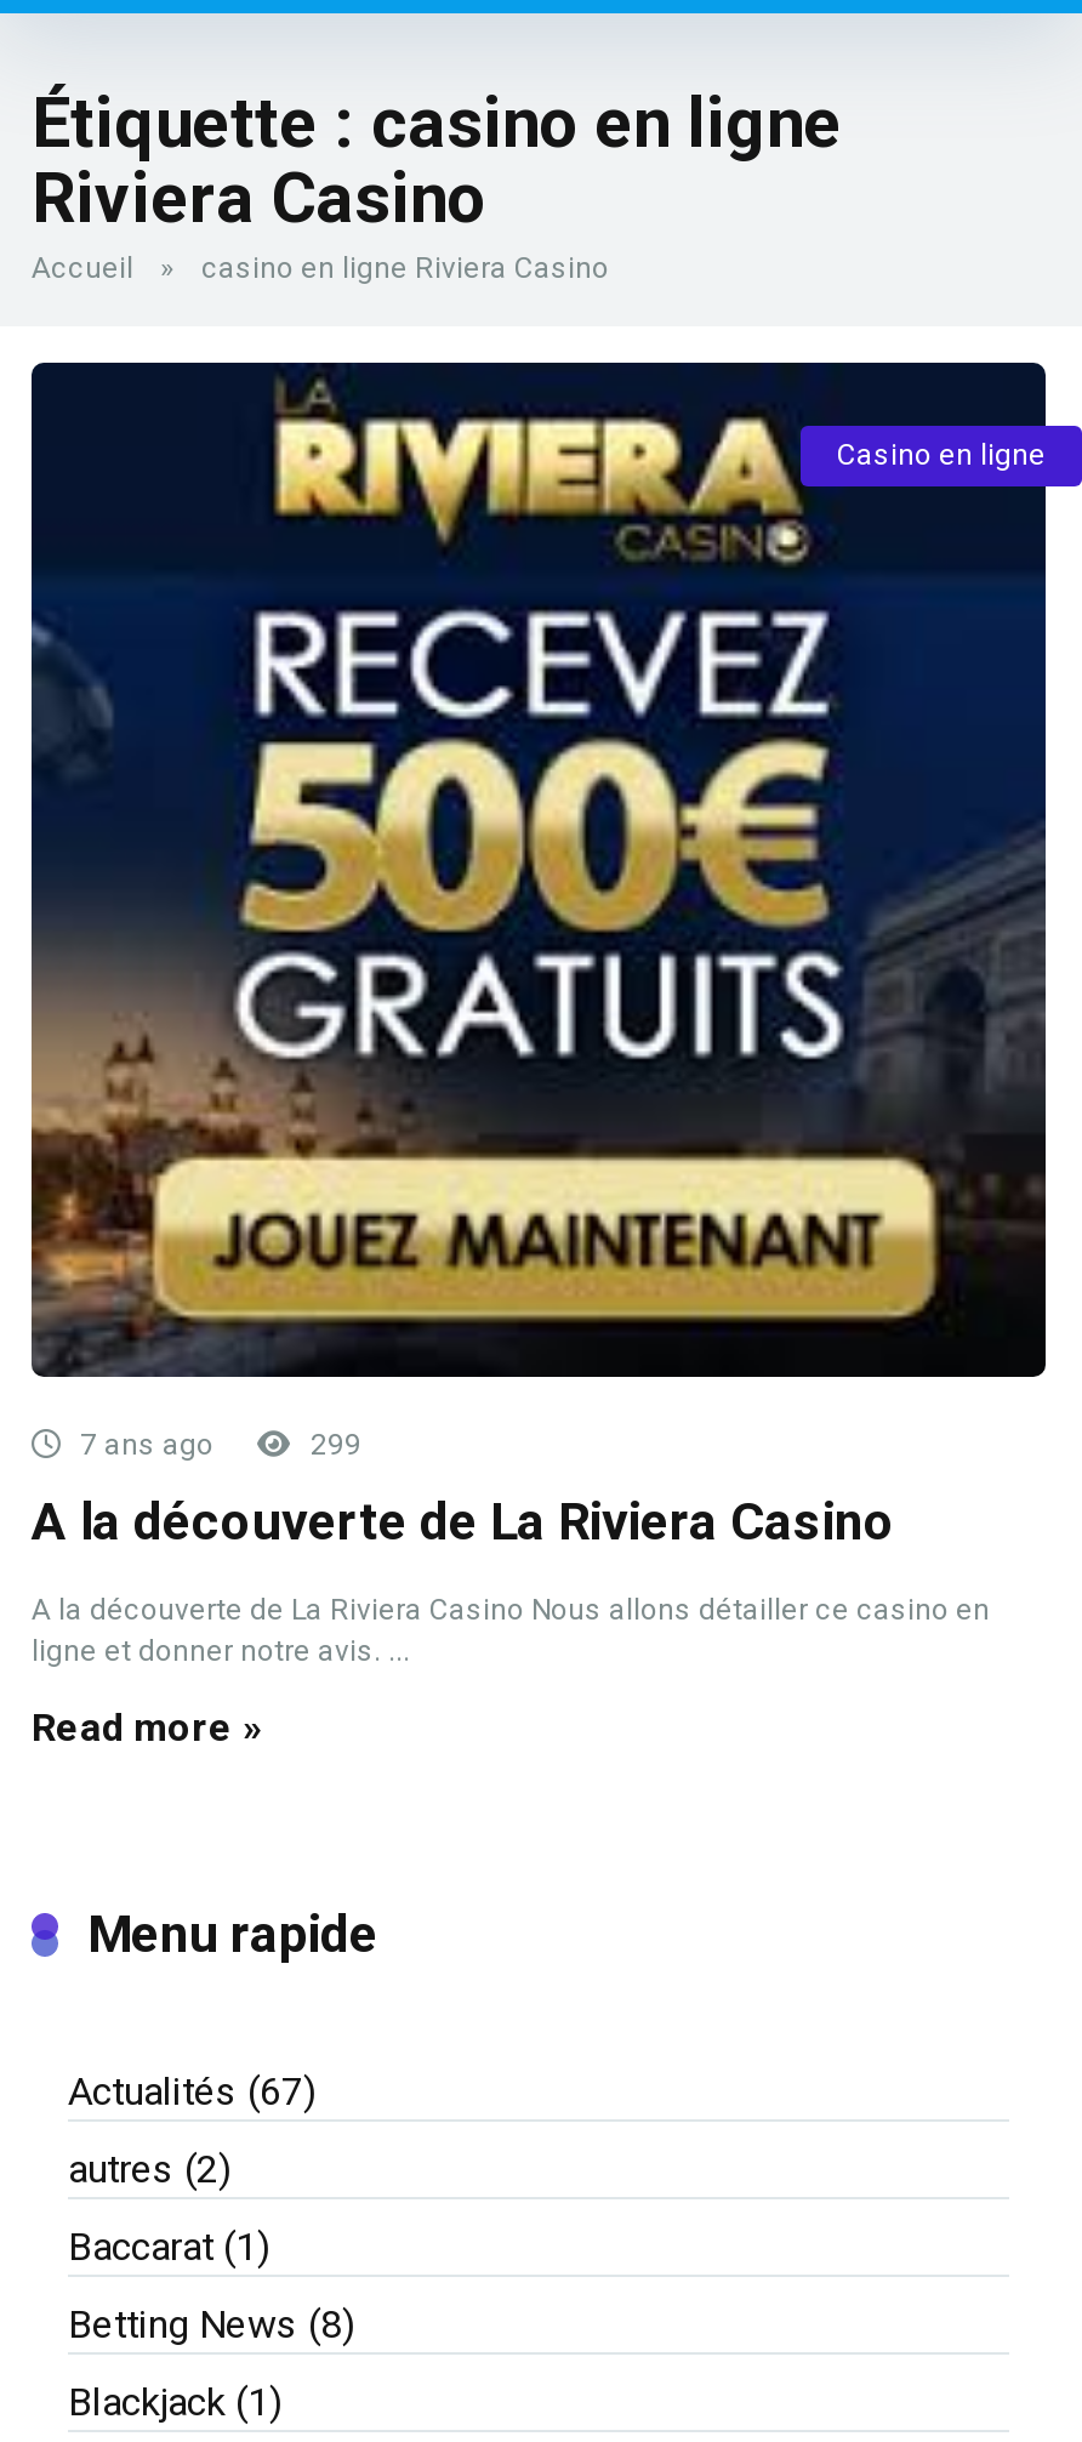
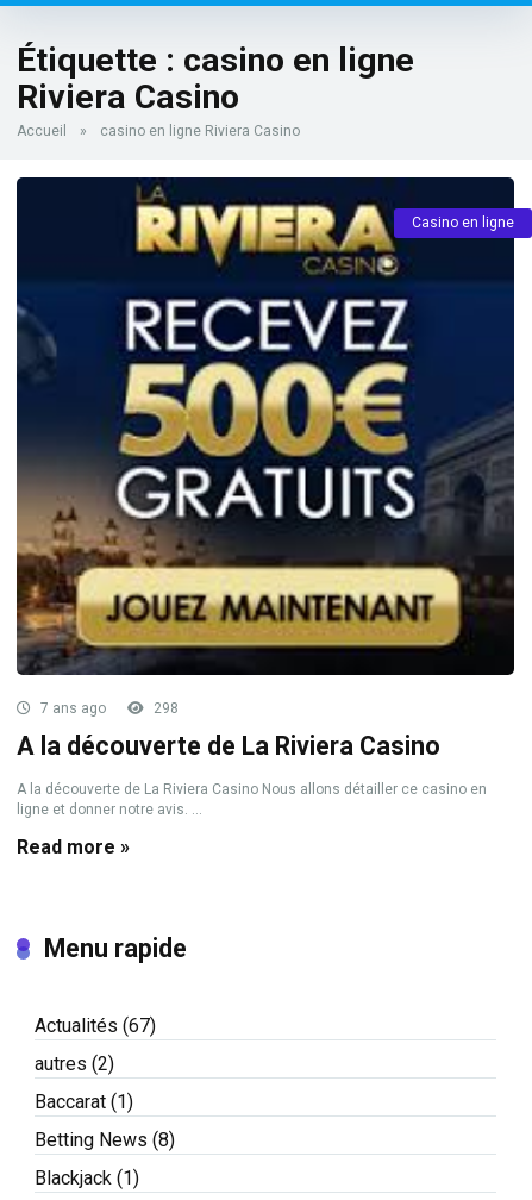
[303,1428,361,1462] 299 -> [150,700,179,717] 298

